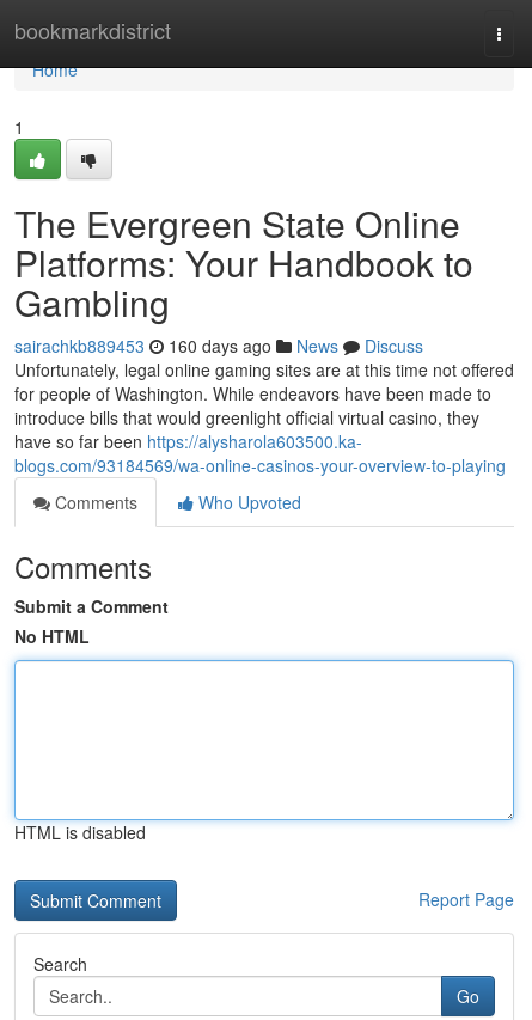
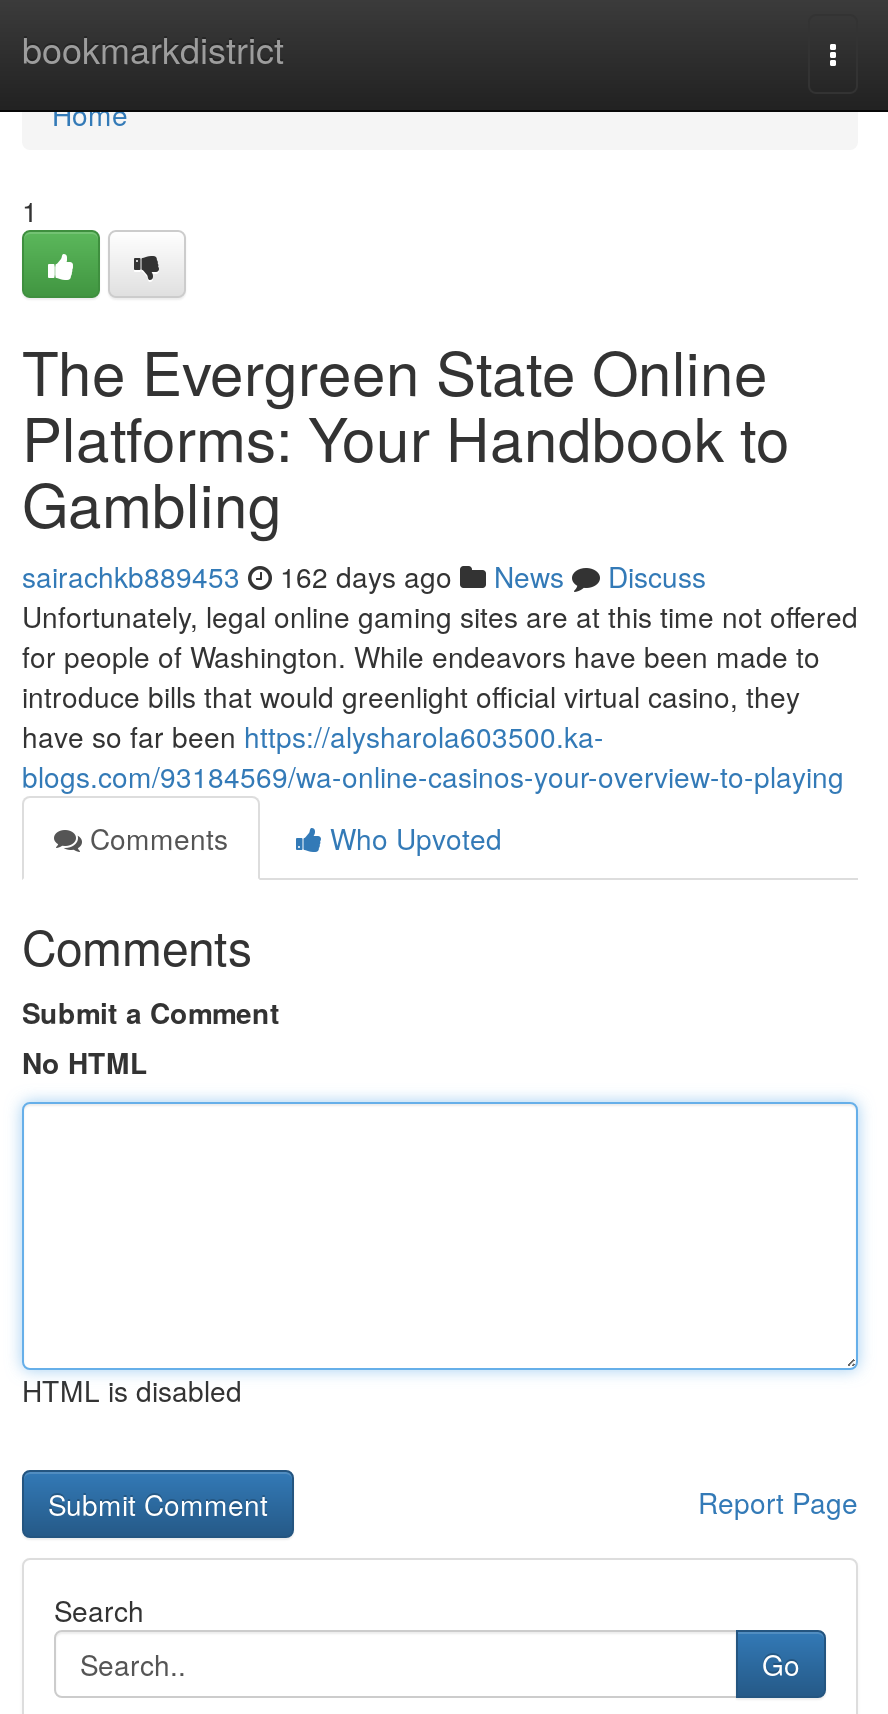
[14,334,423,358] sairachkb889453 160 days ago News Discuss -> [22,556,706,596] sairachkb889453 162 days ago News Discuss

